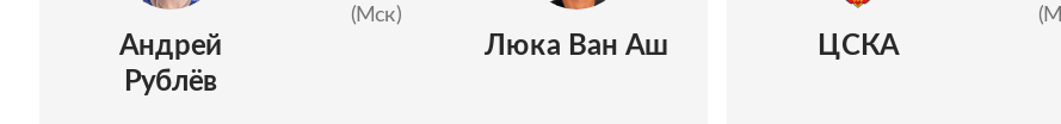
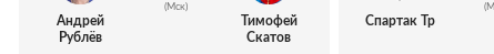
[485,31,668,60] Люка Ван Аш -> [240,14,297,44] Тимофей | Скатов
[818,31,899,60] ЦСКА -> [365,14,435,28] Спартак Тр

